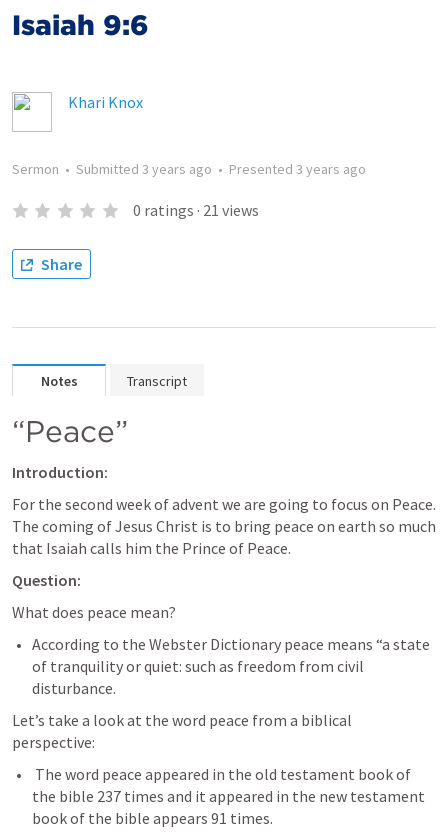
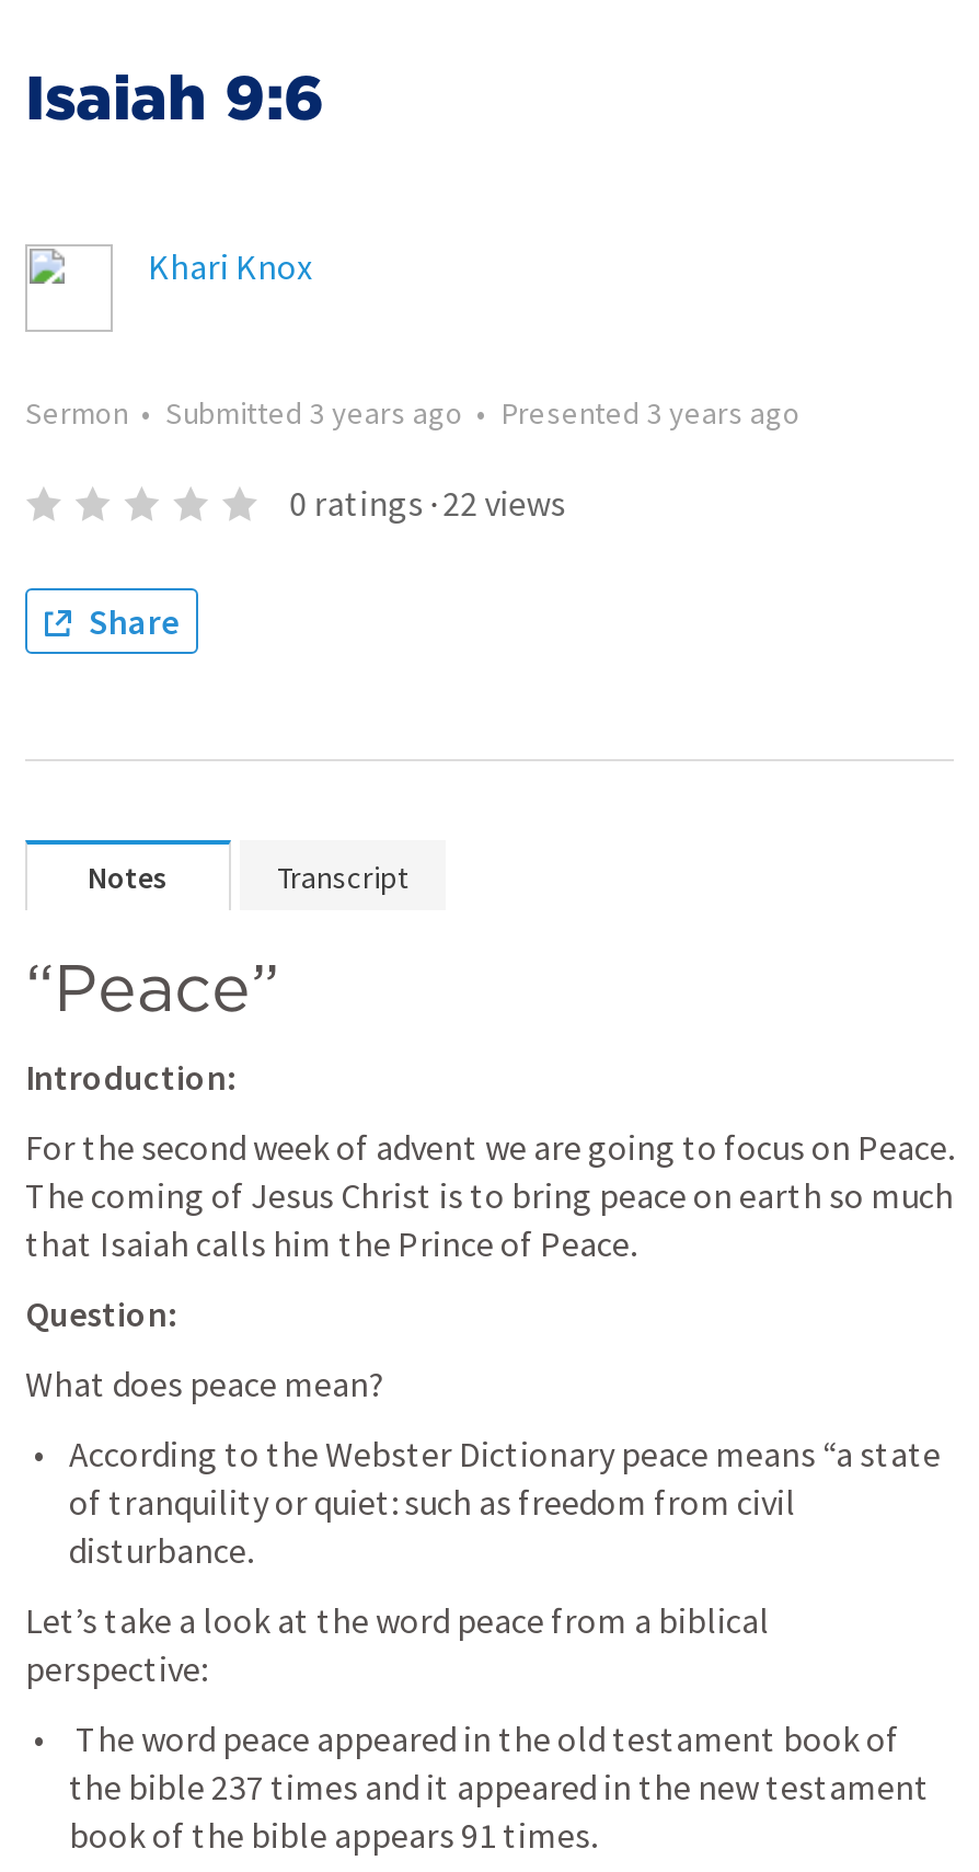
[133,200,259,220] 0 ratings · 21 views -> [290,481,565,525] 0 ratings · 22 views

